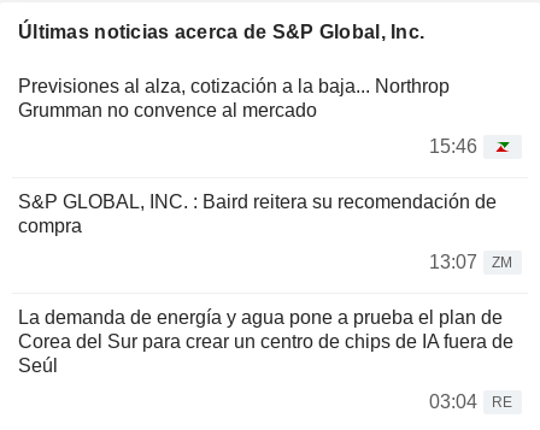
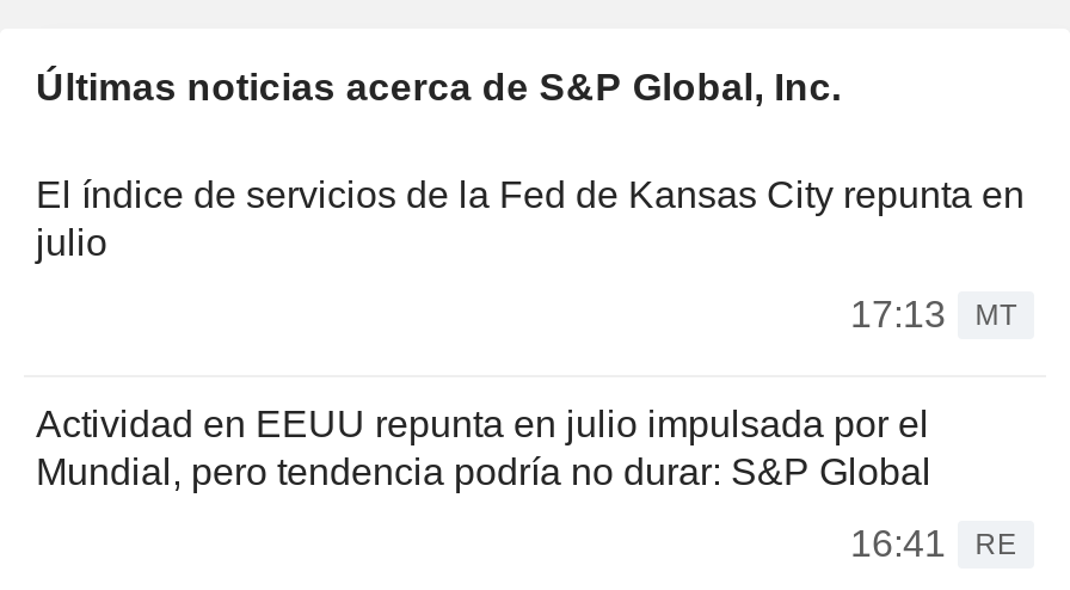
[18,76,513,412] Previsiones al alza, cotización a la baja... Northrop | Grumman no convence al mercado | 15:46 | S&P GLOBAL, INC. : Baird reitera su recomendación de | compra | 13:07 | ZM | La demanda de energía y agua pone a prueba el plan de | Corea del Sur para crear un centro de chips de IA fuera de | Seúl | 03:04 -> [36,175,1025,565] El índice de servicios de la Fed de Kansas City repunta en | julio | 17:13 | MT | Actividad en EEUU repunta en julio impulsada por el | Mundial, pero tendencia podría no durar: S&P Global | 16:41

